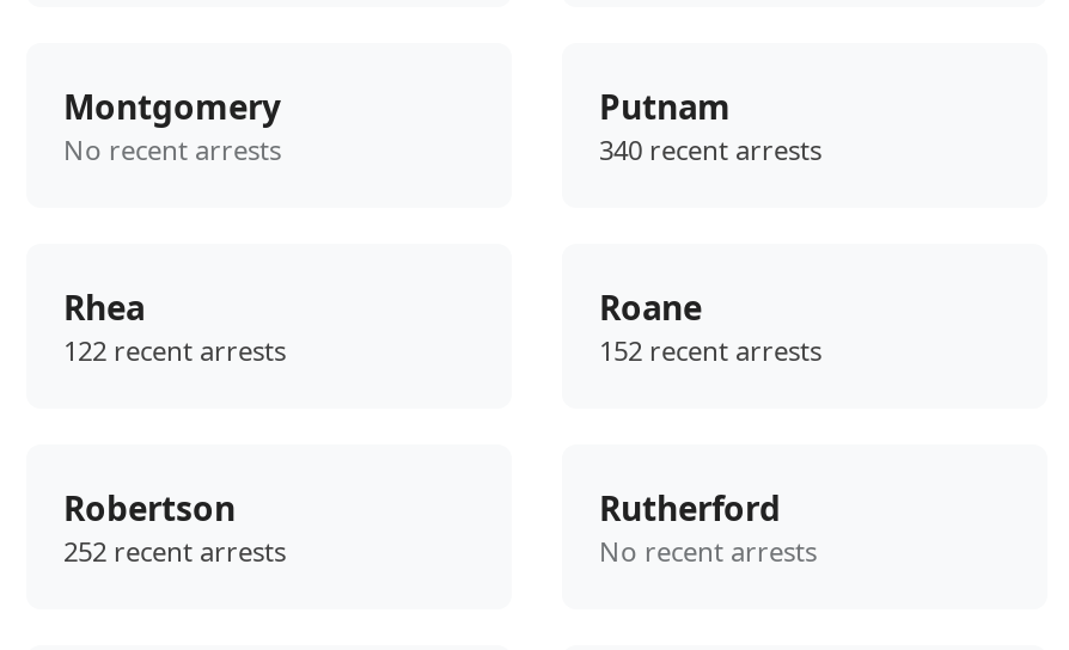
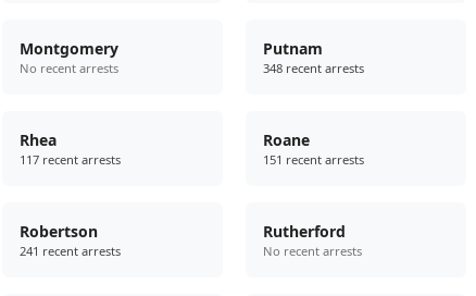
[599,131,821,167] 340 recent arrests -> [262,60,364,76] 348 recent arrests
[63,332,286,368] 122 recent arrests -> [19,151,120,167] 117 recent arrests
[599,332,821,368] 152 recent arrests -> [262,151,364,167] 151 recent arrests
[63,532,286,568] 252 recent arrests -> [19,242,120,259] 241 recent arrests

